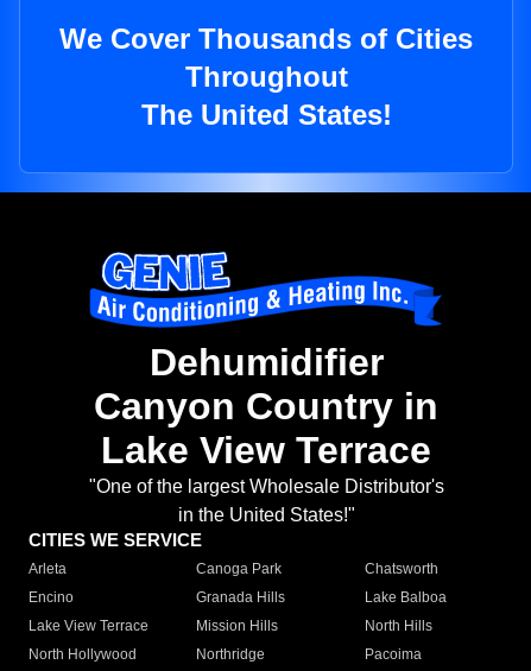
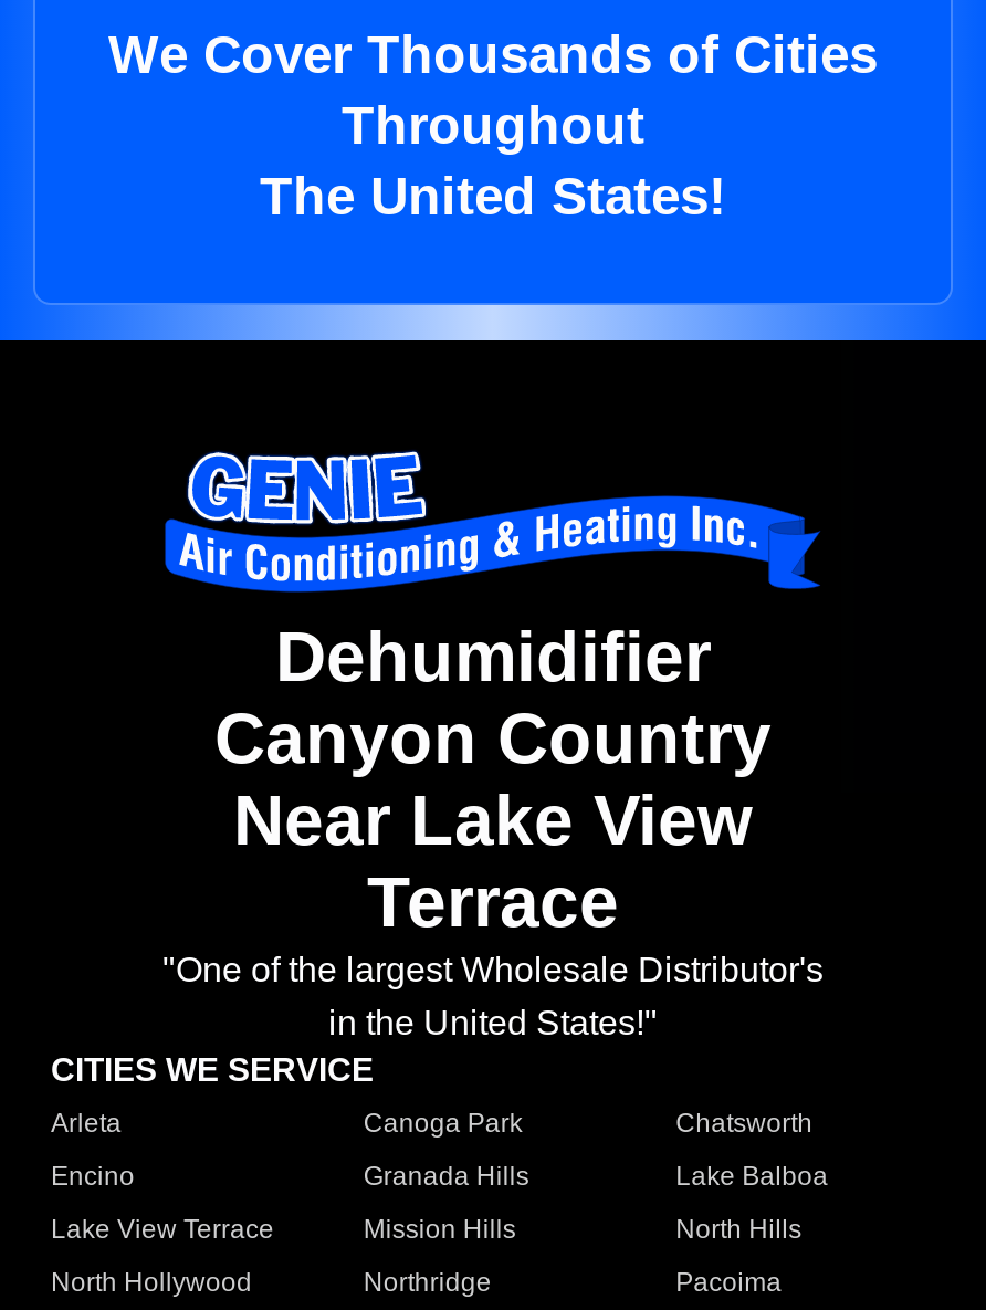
[94,385,438,472] Canyon Country in | Lake View Terrace -> [214,699,772,943] Canyon Country | Near Lake View | Terrace

